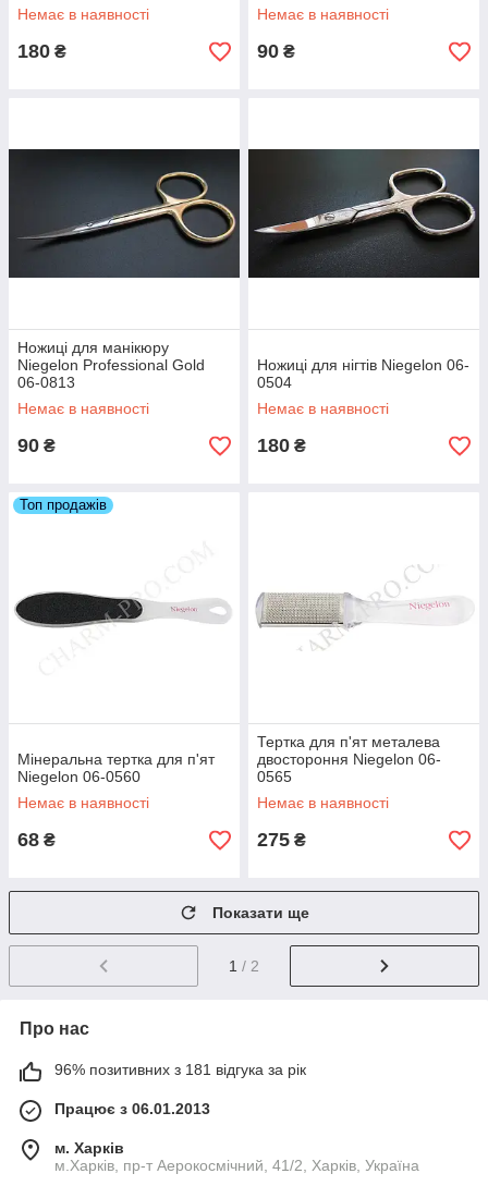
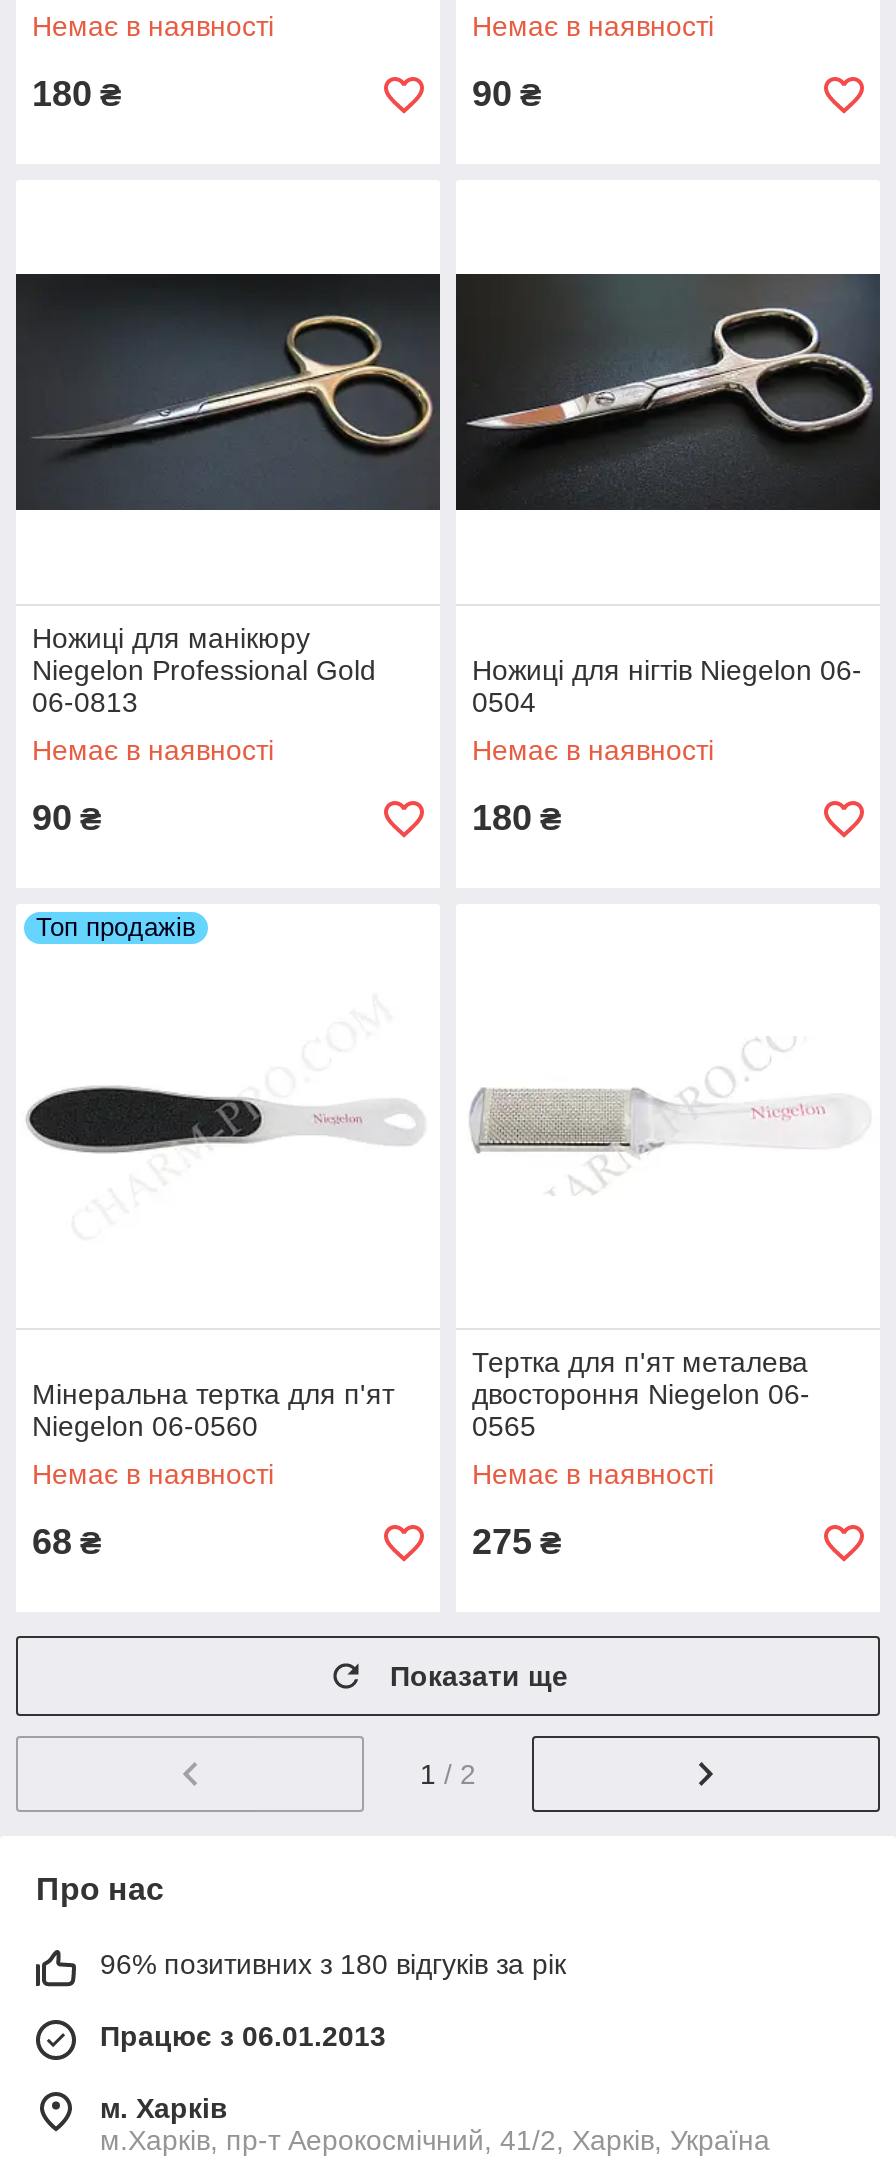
[54,1061,306,1078] 96% позитивних з 181 відгука за рік -> [100,1948,566,1980] 96% позитивних з 180 відгуків за рік

